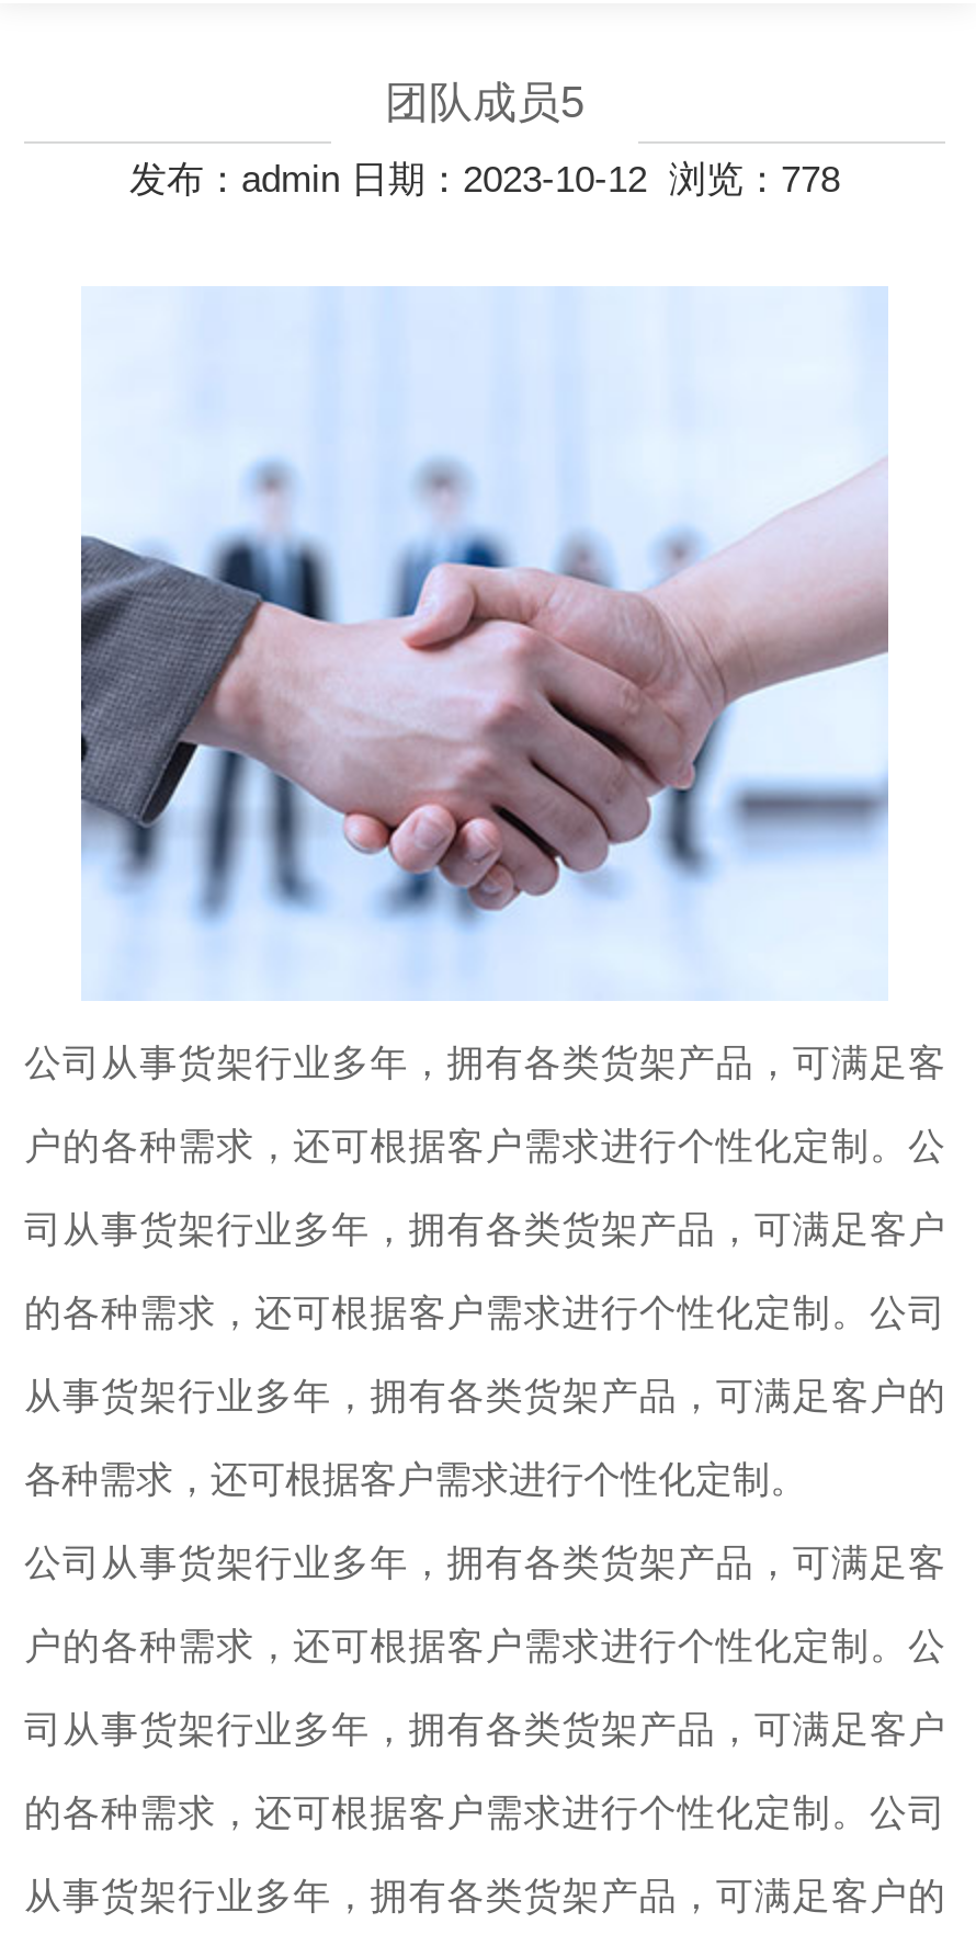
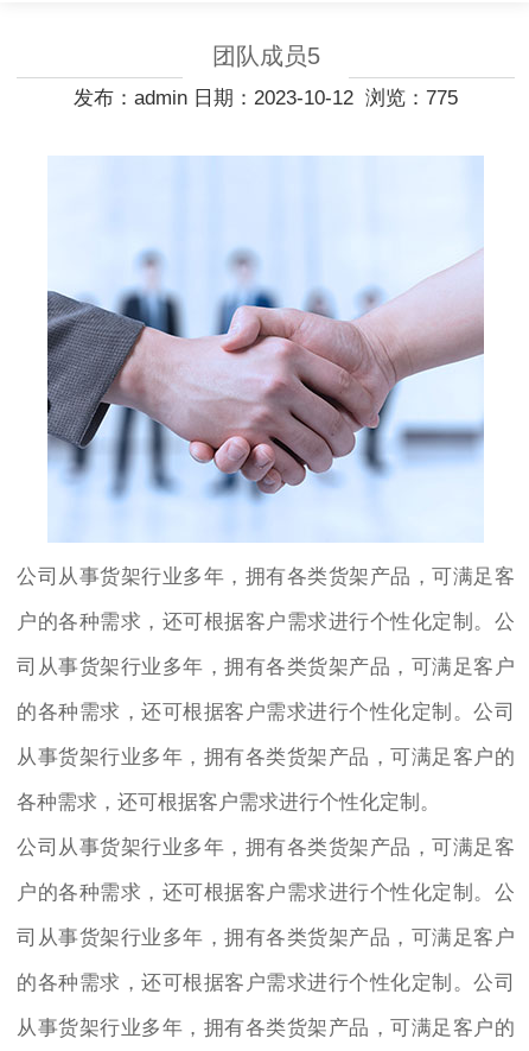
[129,159,840,201] 发布：admin 日期：2023-10-12 浏览：778 -> [74,87,458,109] 发布：admin 日期：2023-10-12 浏览：775

